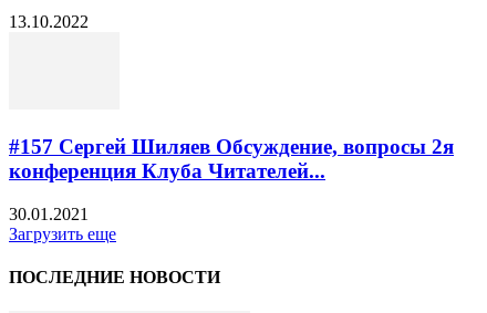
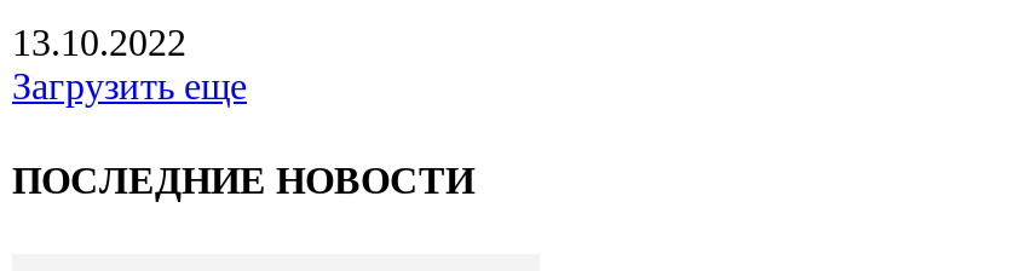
[9,135,454,223] #157 Сергей Шиляев Обсуждение, вопросы 2я | конференция Клуба Читателей... | 30.01.2021 -> none

